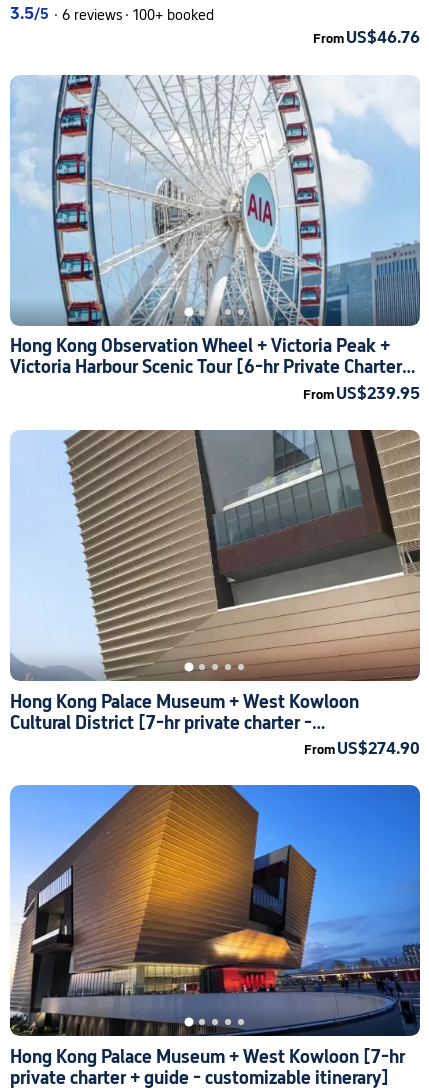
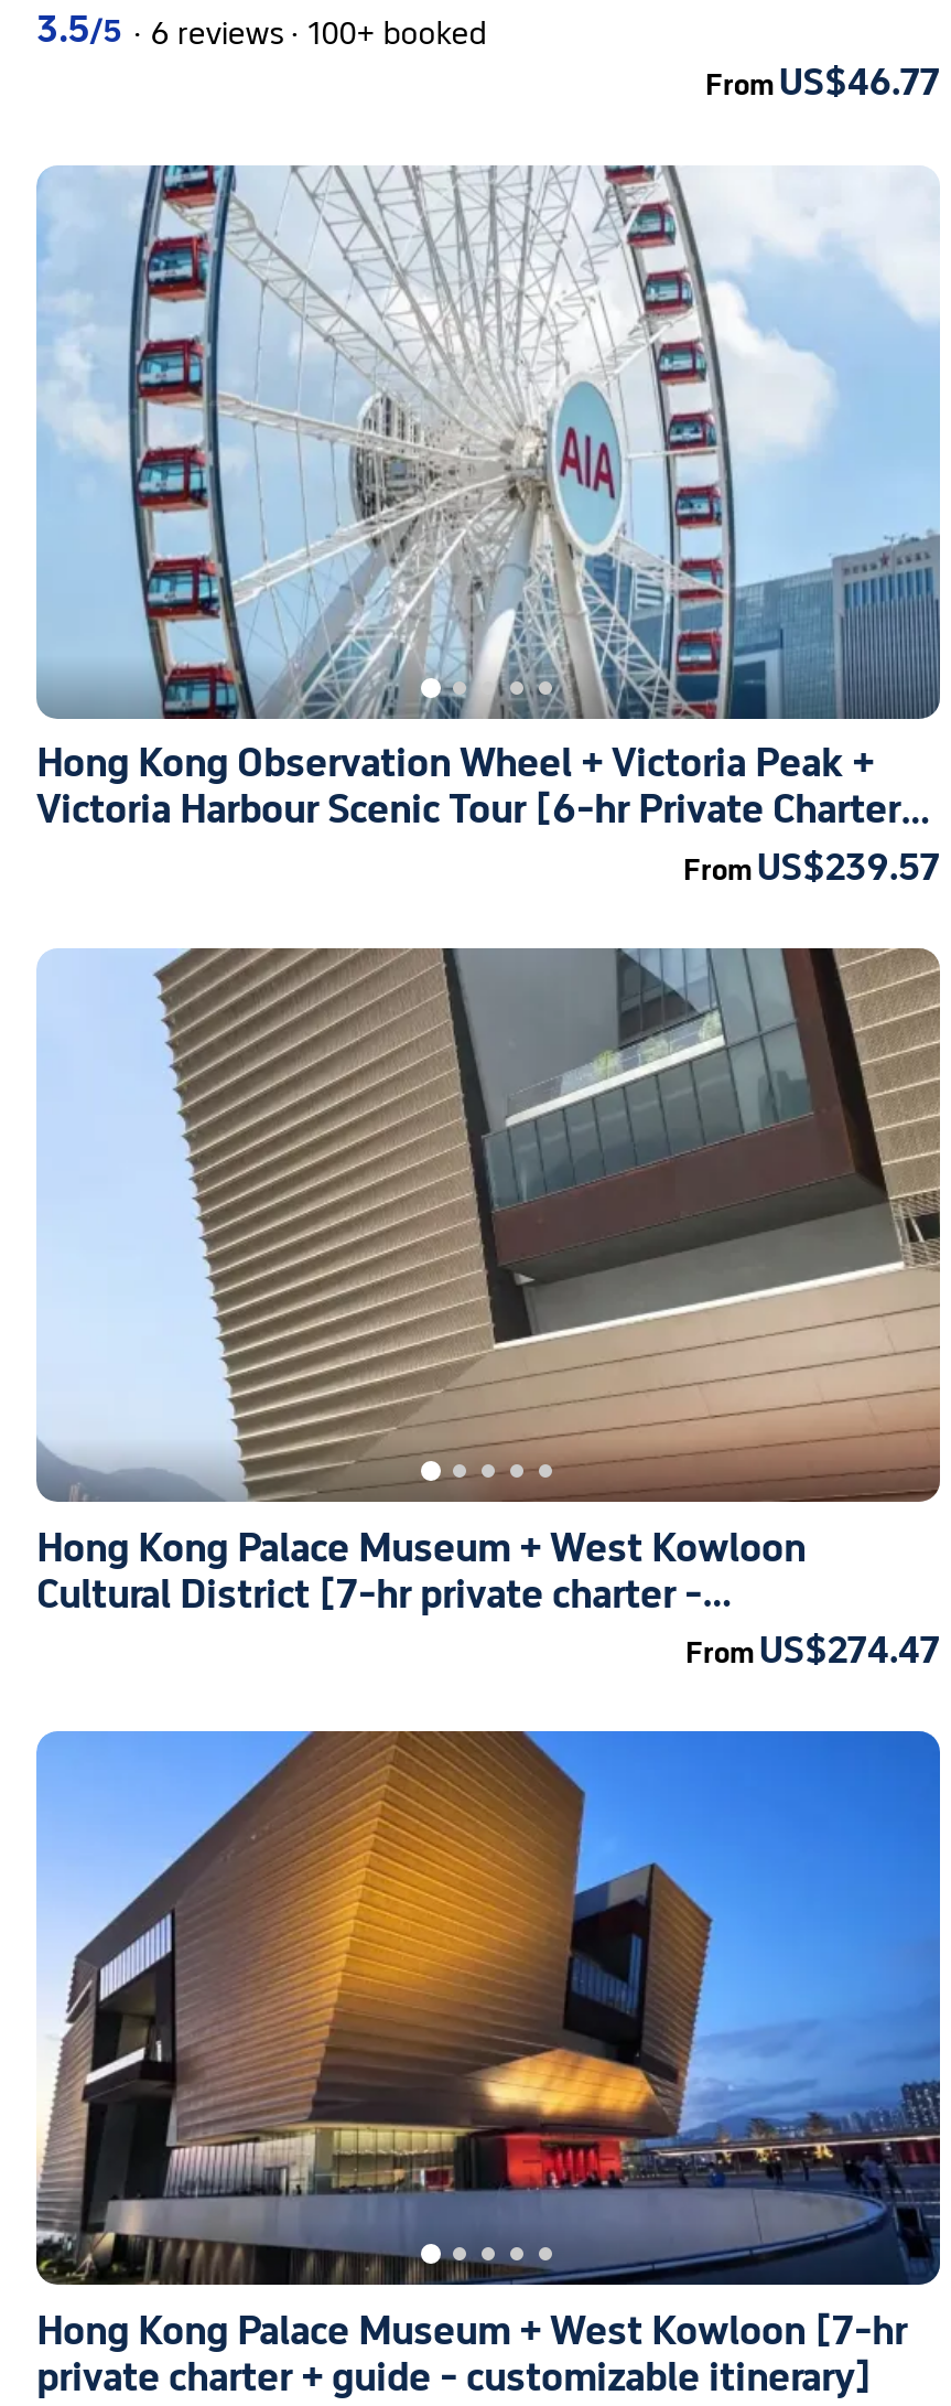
[312,27,420,47] From US$46.76 -> [705,60,940,105] From US$46.77
[302,383,420,403] From US$239.95 -> [683,844,940,888] From US$239.57
[303,738,420,758] From US$274.90 -> [685,1627,940,1671] From US$274.47

